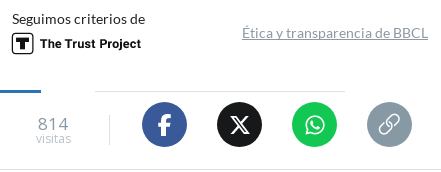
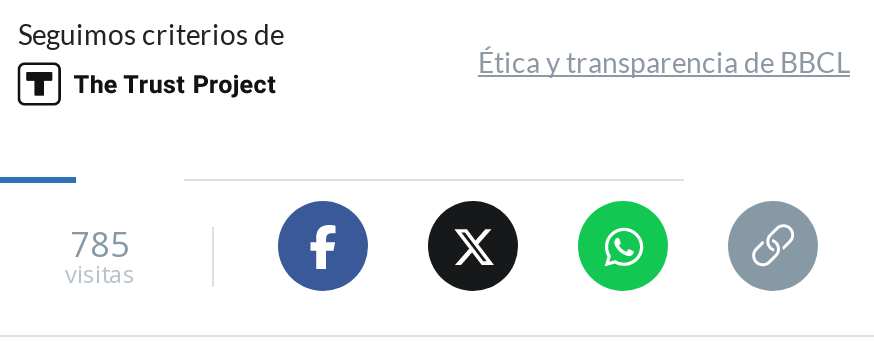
[38,112,68,135] 814 -> [70,220,130,266] 785

